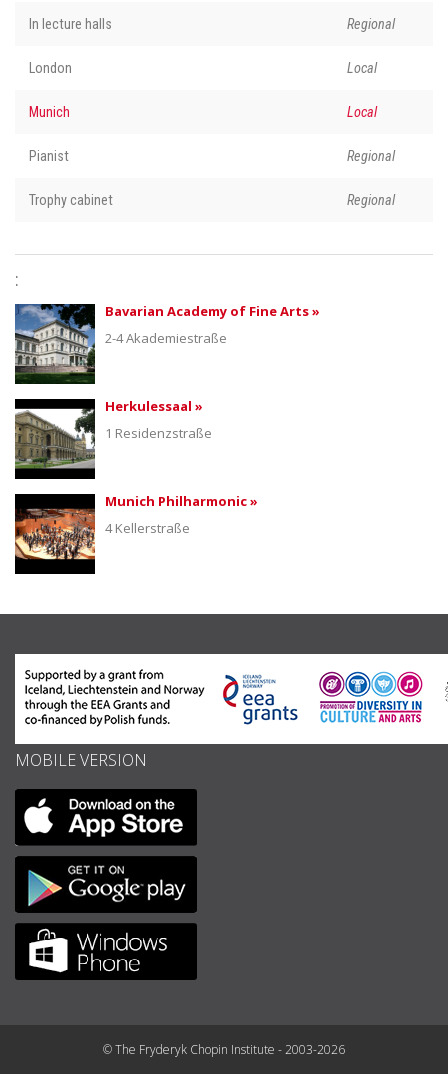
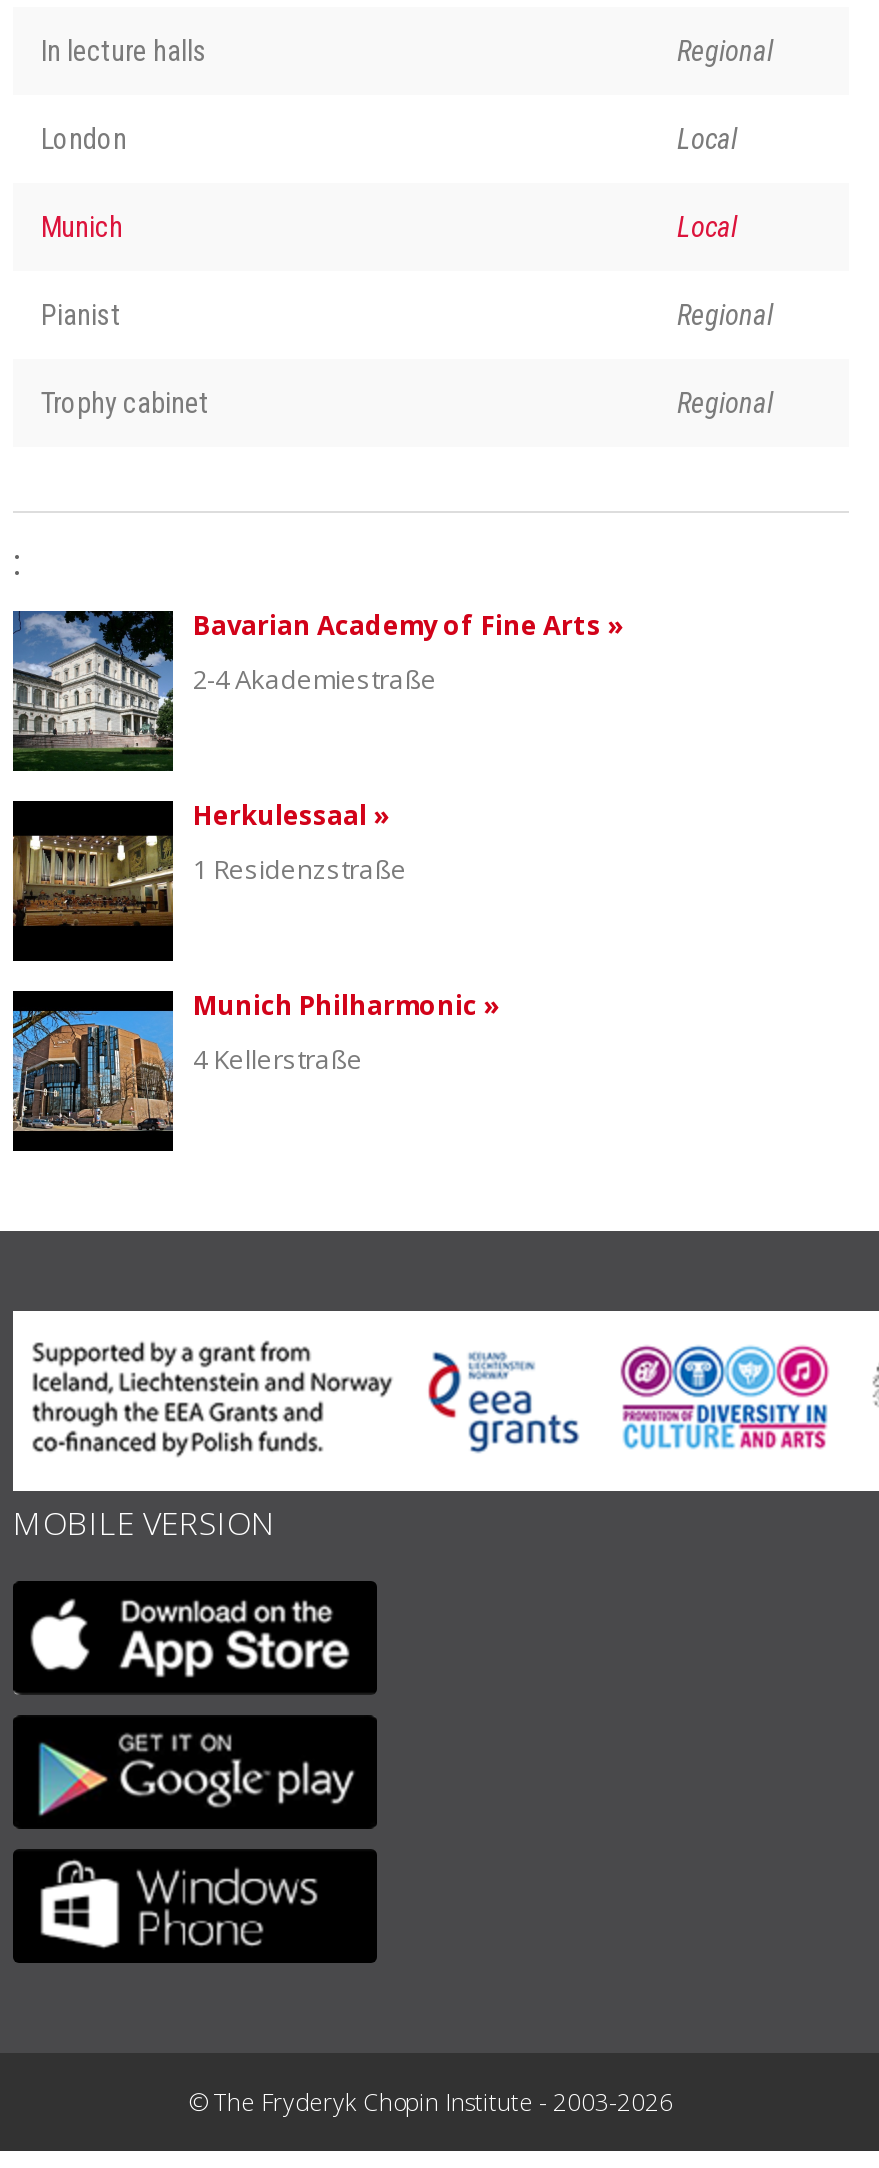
[14,408,96,470] [image] -> [11,821,173,939] [image]
[14,504,96,564] [image] -> [11,1009,175,1133] [image]

